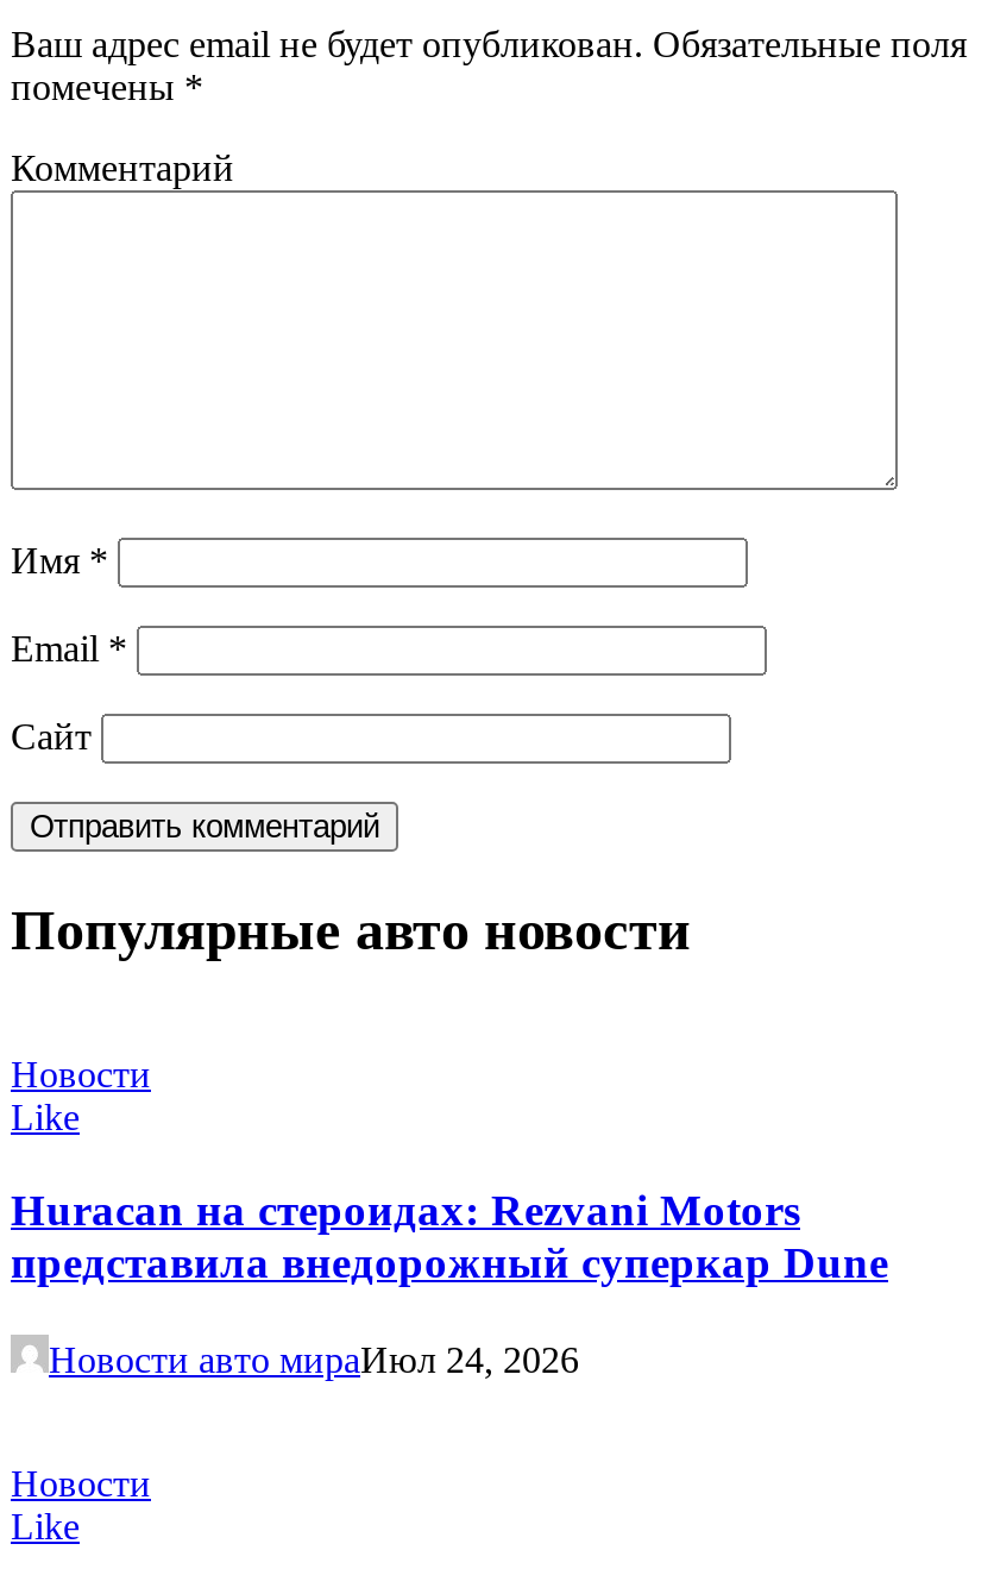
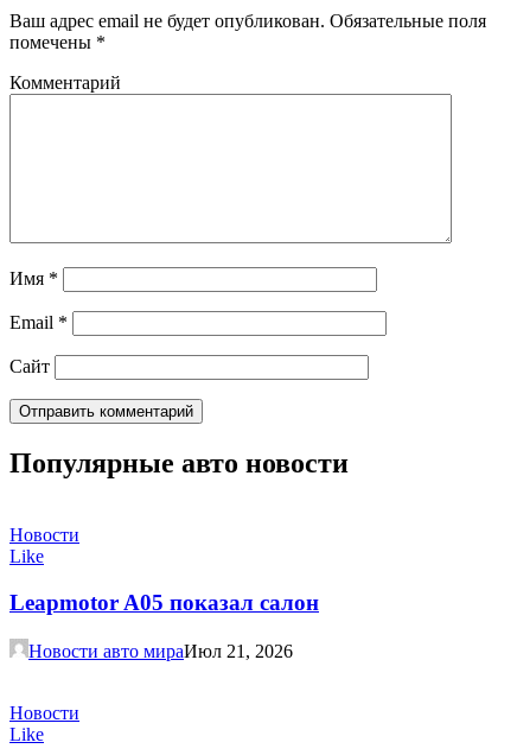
[11,1185,888,1287] Huracan на стероидах: Rezvani Motors | представила внедорожный суперкар Dune -> [9,590,319,615] Leapmotor A05 показал салон
[49,1338,579,1379] Новости авто мираИюл 24, 2026 -> [28,641,293,661] Новости авто мираИюл 21, 2026

